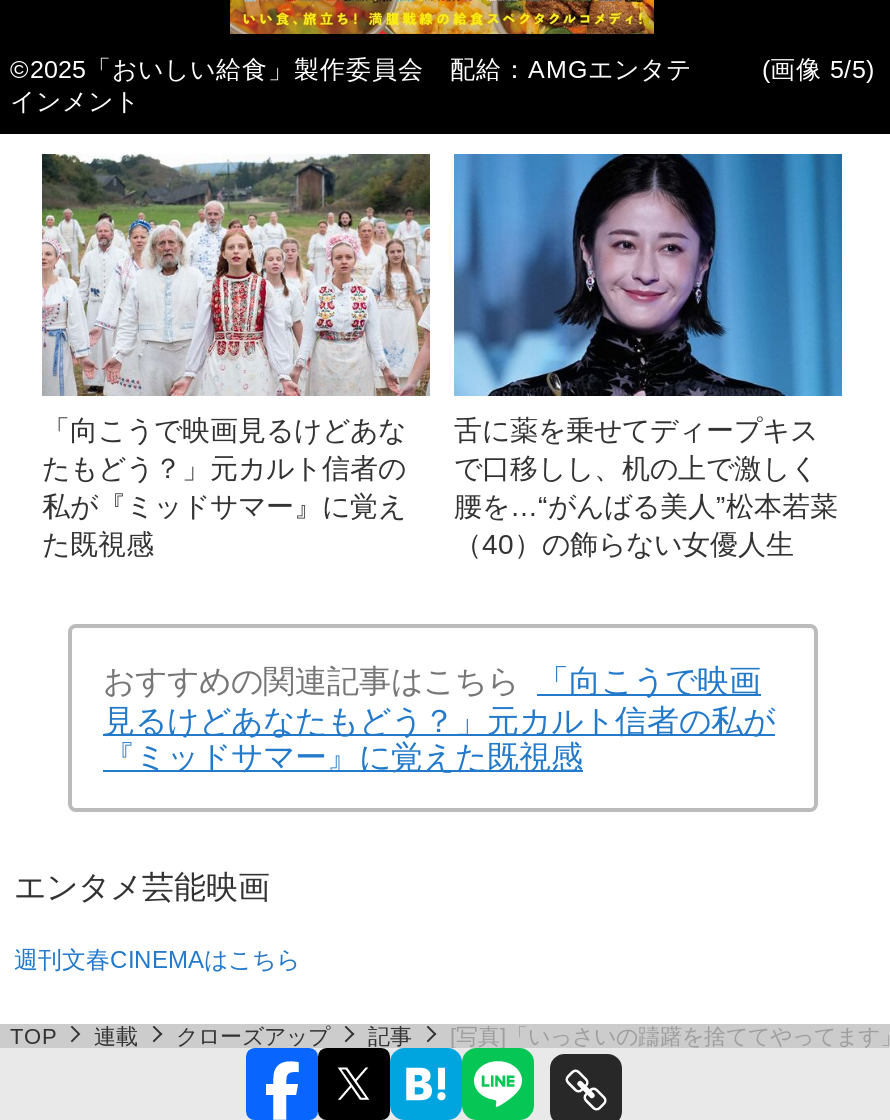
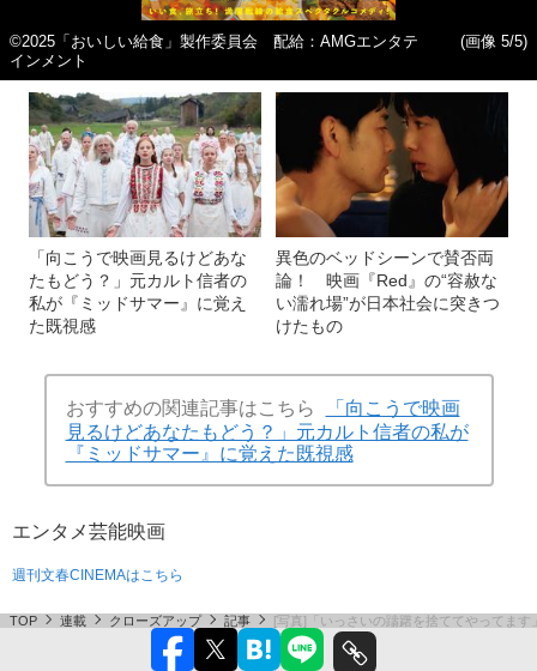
[452,152,844,561] [image] | 舌に薬を乗せてディープキス | で口移しし、机の上で激しく | 腰を…“がんばる美人”松本若菜 | （40）の飾らない女優人生 -> [274,91,509,336] [image] | 異色のベッドシーンで賛否両 | 論！ 映画『Red』の“容赦な | い濡れ場”が日本社会に突きつ | けたもの

